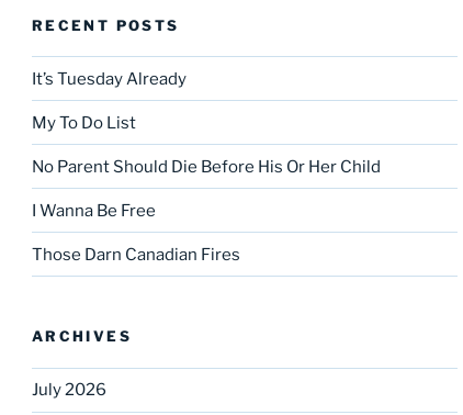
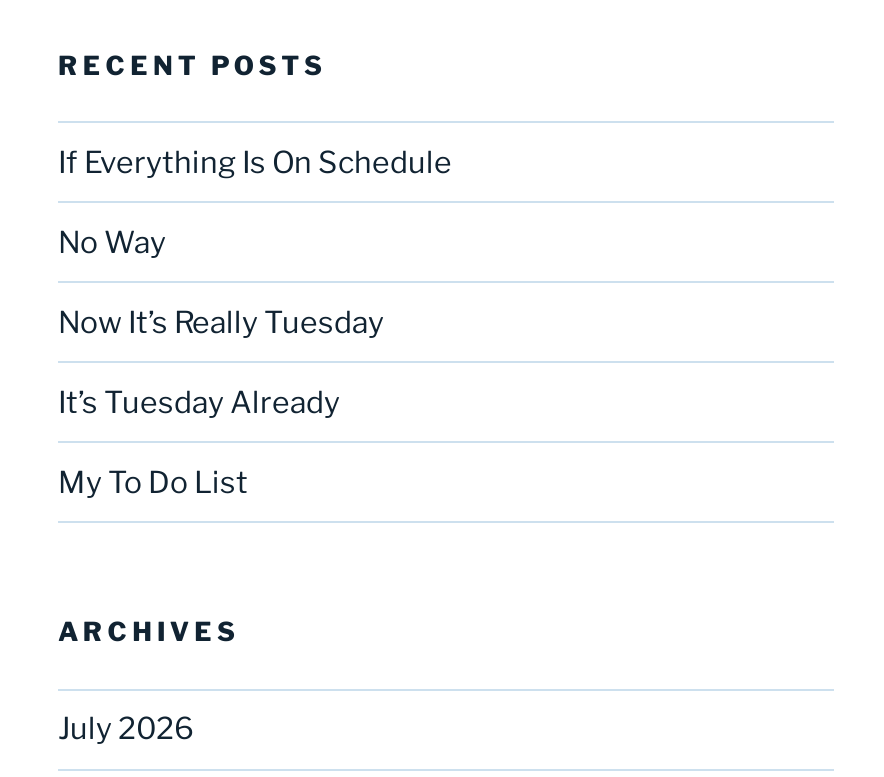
none -> [58,145,452,341] If Everything Is On Schedule | No Way | Now It’s Really Tuesday
moved [32,69,187,133] -> [58,385,340,501]: It’s Tuesday Already | My To Do List
[32,157,381,264] No Parent Should Die Before His Or Her Child | I Wanna Be Free | Those Darn Canadian Fires -> none

